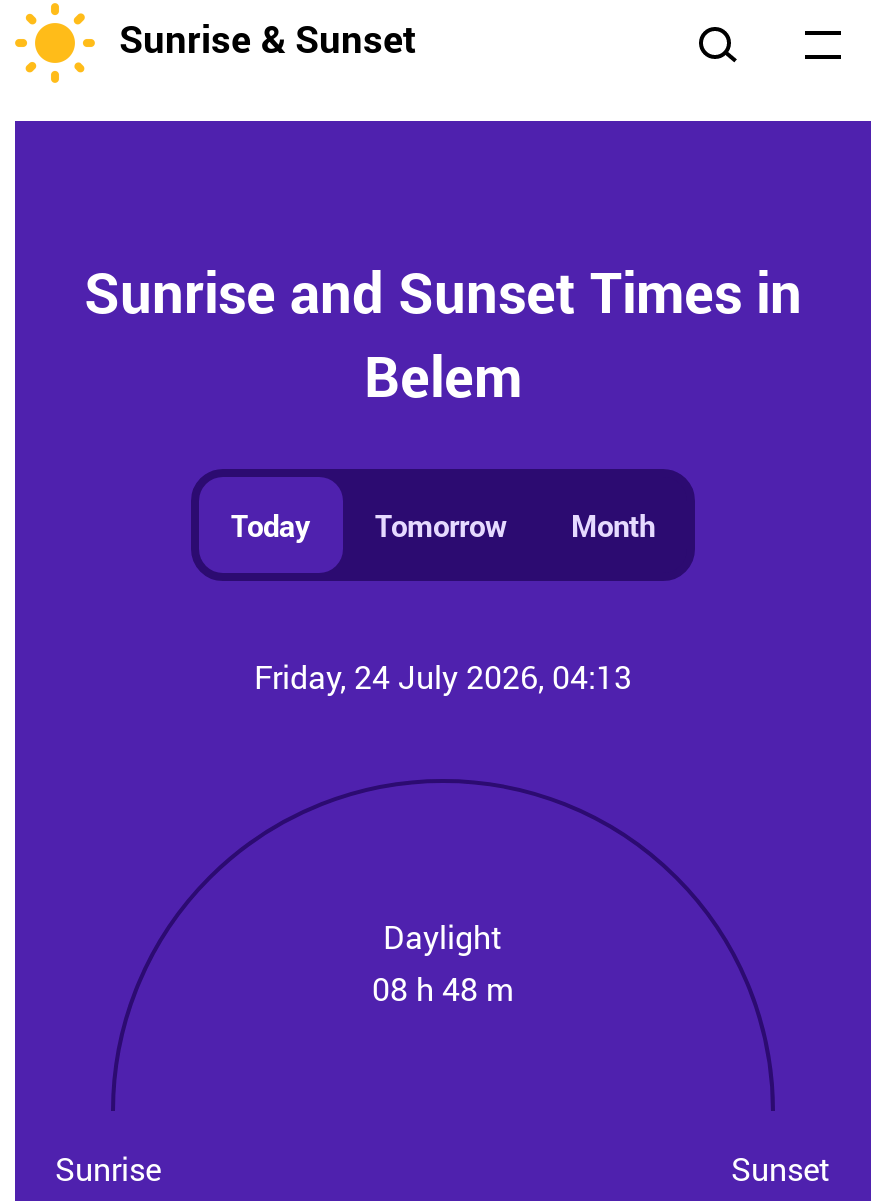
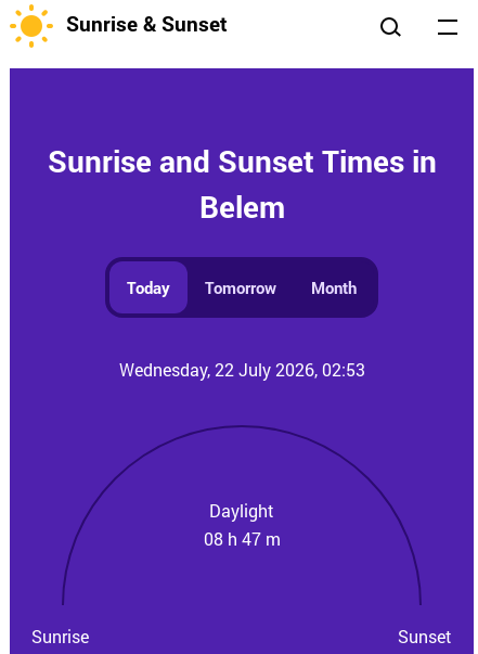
[254,655,632,697] Friday, 24 July 2026, 04:13 -> [119,358,365,381] Wednesday, 22 July 2026, 02:53
[372,966,514,1008] 08 h 48 m -> [203,527,280,549] 08 h 47 m

